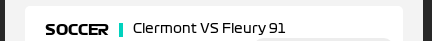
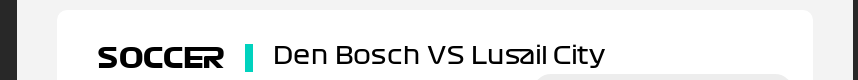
[133,23,286,35] Clermont VS Fleury 91 -> [273,44,605,68] Den Bosch VS Lusail City

